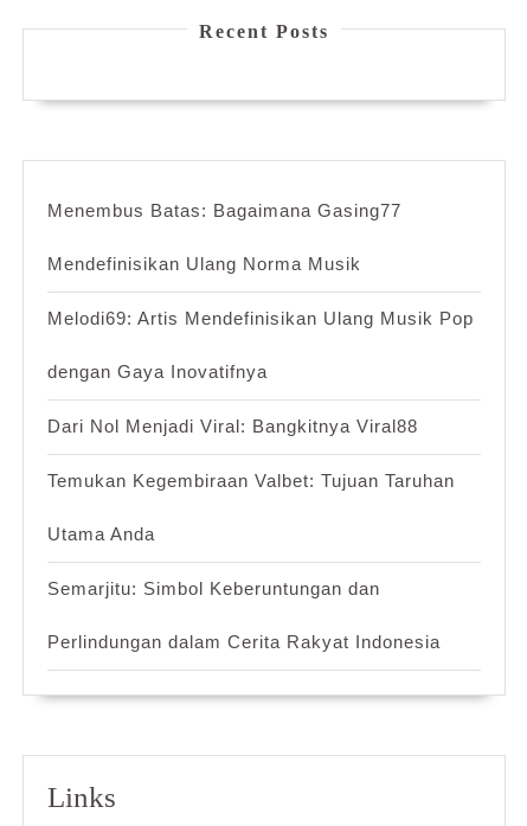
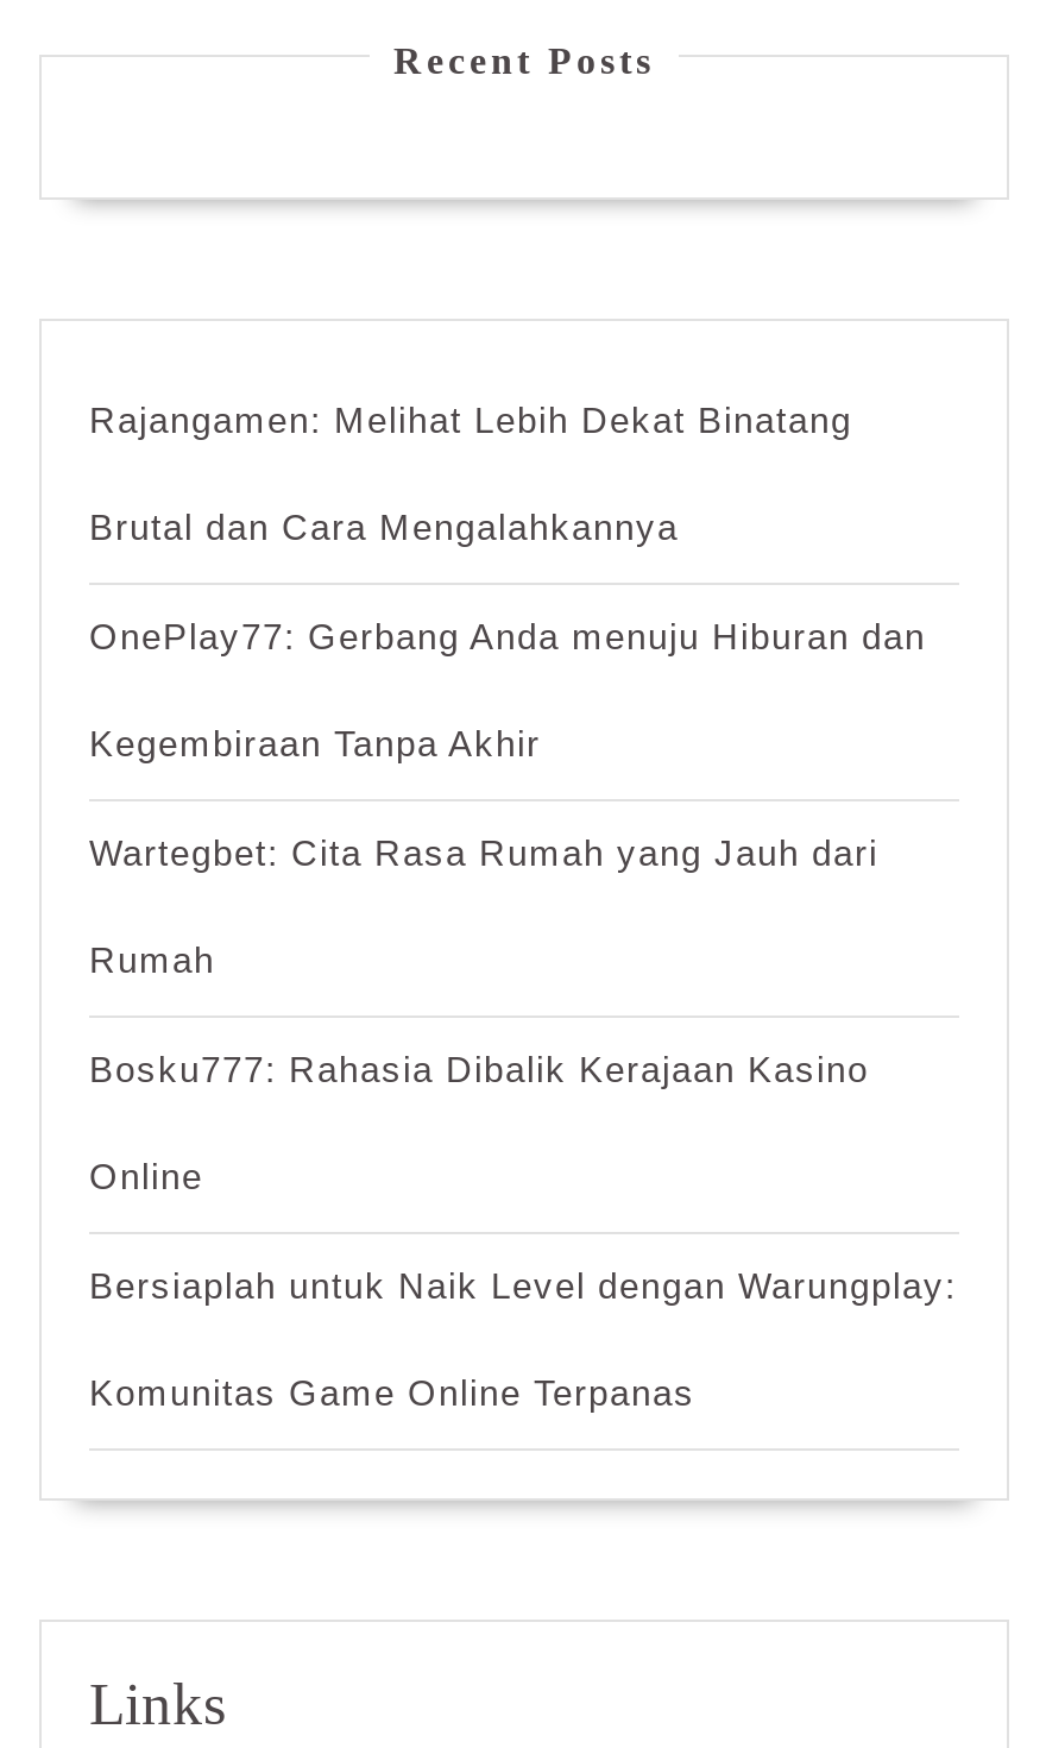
[47,200,474,652] Menembus Batas: Bagaimana Gasing77 | Mendefinisikan Ulang Norma Musik | Melodi69: Artis Mendefinisikan Ulang Musik Pop | dengan Gaya Inovatifnya | Dari Nol Menjadi Viral: Bangkitnya Viral88 | Temukan Kegembiraan Valbet: Tujuan Taruhan | Utama Anda | Semarjitu: Simbol Keberuntungan dan | Perlindungan dalam Cerita Rakyat Indonesia -> [89,400,957,1413] Rajangamen: Melihat Lebih Dekat Binatang | Brutal dan Cara Mengalahkannya | OnePlay77: Gerbang Anda menuju Hiburan dan | Kegembiraan Tanpa Akhir | Wartegbet: Cita Rasa Rumah yang Jauh dari | Rumah | Bosku777: Rahasia Dibalik Kerajaan Kasino | Online | Bersiaplah untuk Naik Level dengan Warungplay: | Komunitas Game Online Terpanas

